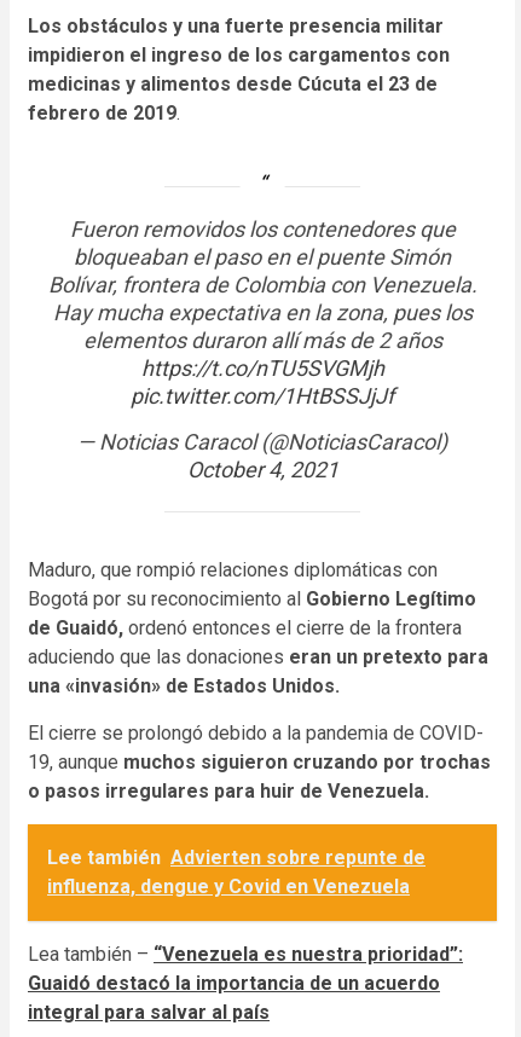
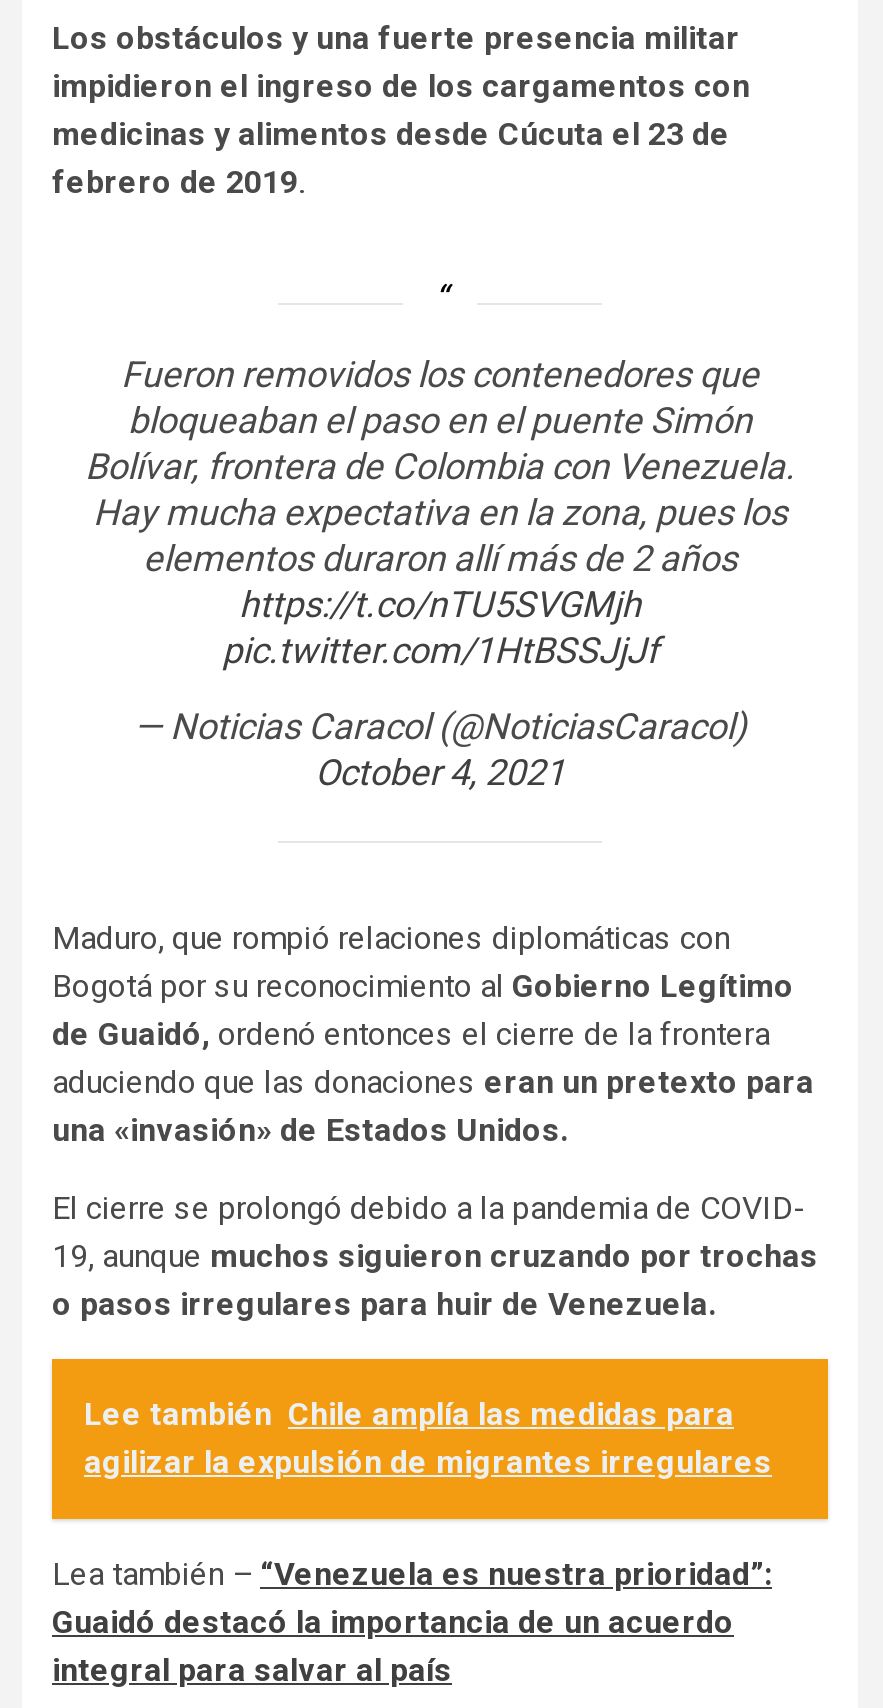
[47,846,426,898] Lee también Advierten sobre repunte de | influenza, dengue y Covid en Venezuela -> [84,1394,772,1480] Lee también Chile amplía las medidas para | agilizar la expulsión de migrantes irregulares

